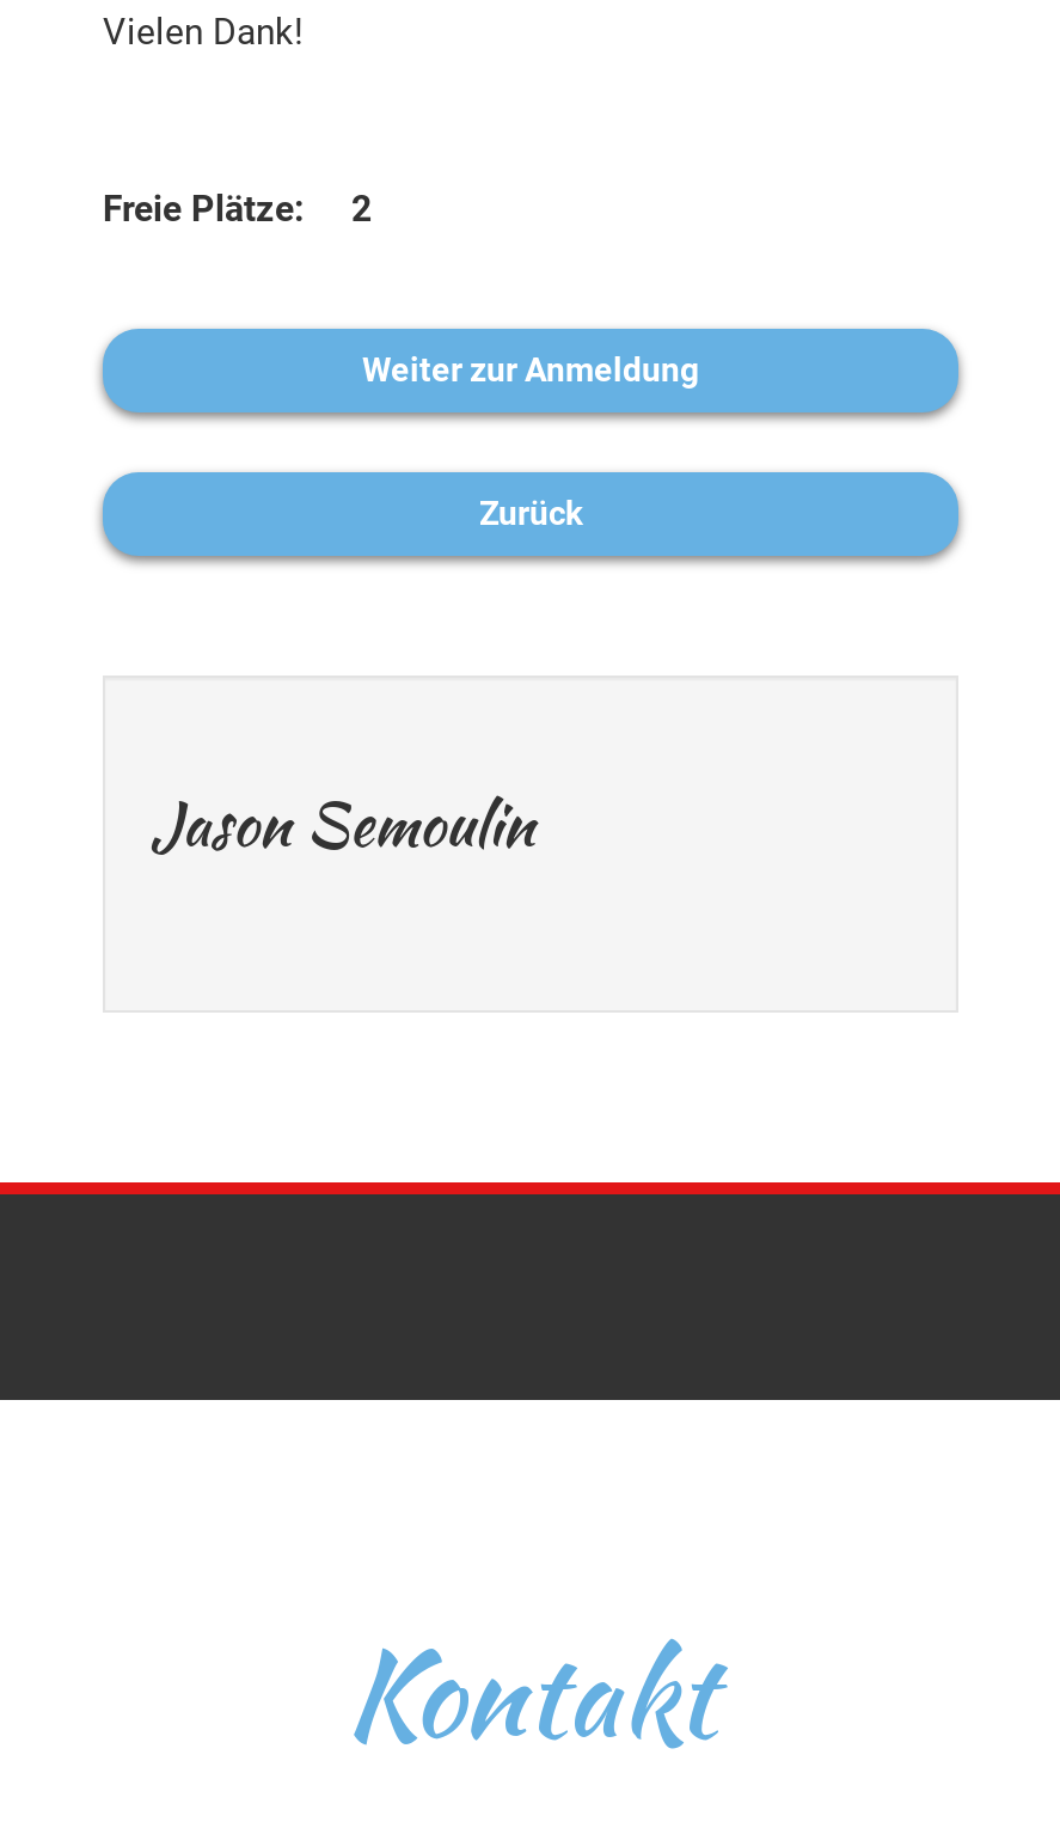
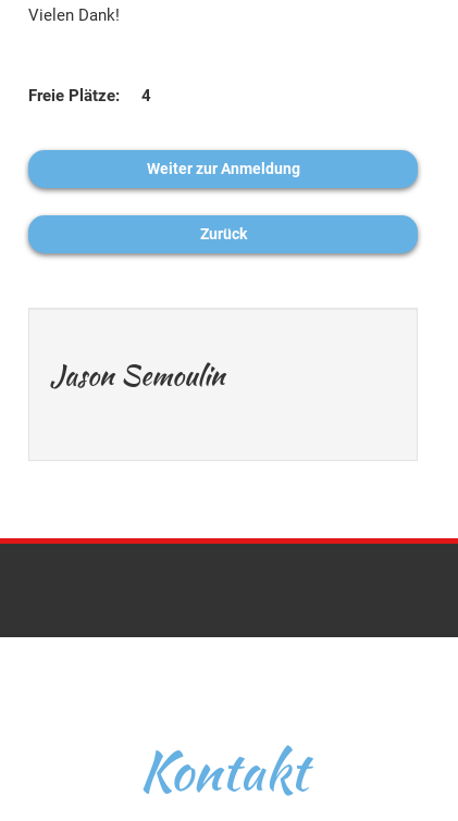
[103,187,373,230] Freie Plätze: 2 -> [28,86,151,105] Freie Plätze: 4

